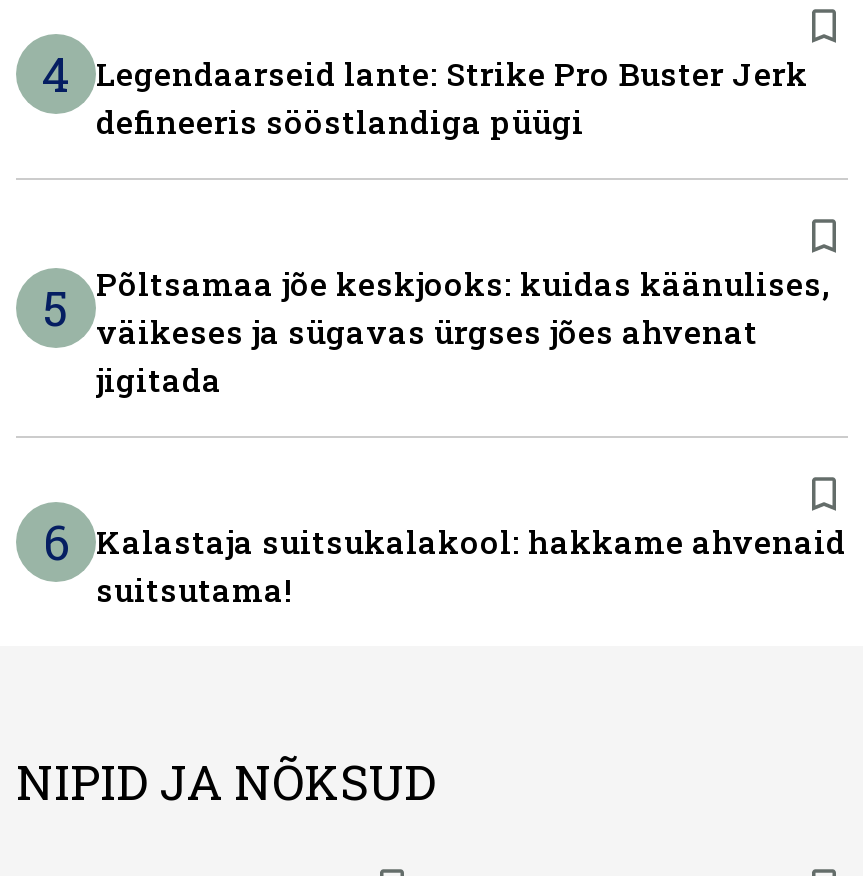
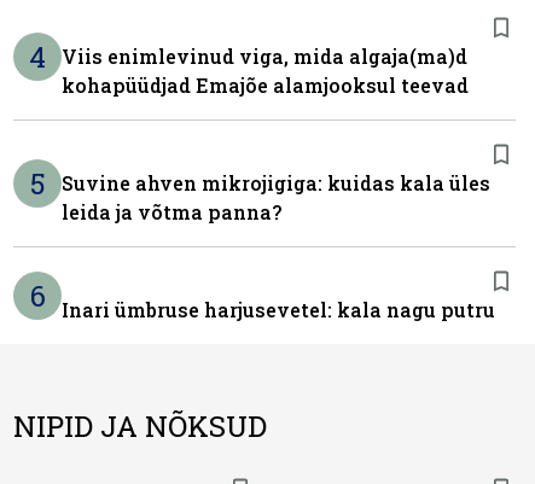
[96,52,808,142] Legendaarseid lante: Strike Pro Buster Jerk | defineeris sööstlandiga püügi -> [62,43,469,98] Viis enimlevinud viga, mida algaja(ma)d | kohapüüdjad Emajõe alamjooksul teevad
[96,262,830,400] Põltsamaa jõe keskjooks: kuidas käänulises, | väikeses ja sügavas ürgses jões ahvenat | jigitada -> [62,170,490,224] Suvine ahven mikrojigiga: kuidas kala üles | leida ja võtma panna?
[96,520,846,610] Kalastaja suitsukalakool: hakkame ahvenaid | suitsutama! -> [62,297,495,322] Inari ümbruse harjusevetel: kala nagu putru

